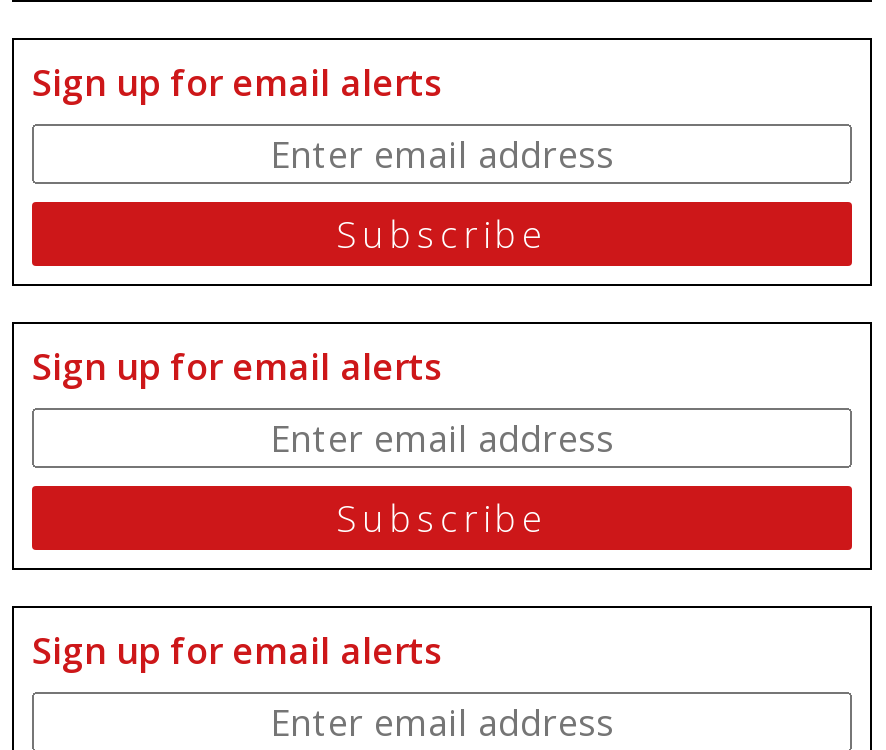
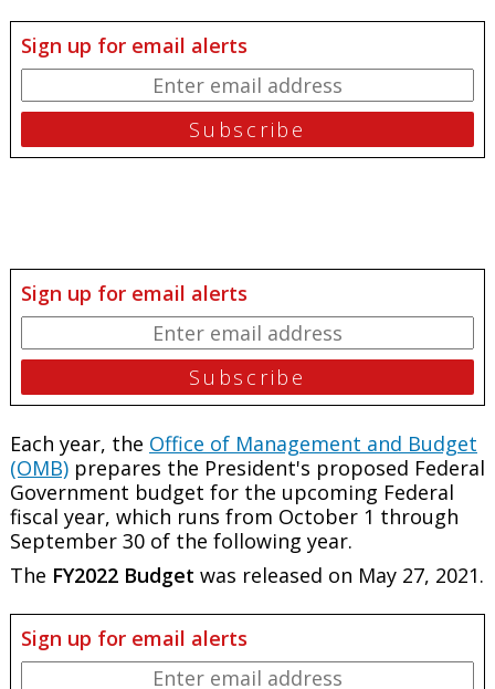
none -> [10,430,485,588] Each year, the Office of Management and Budget | (OMB) prepares the President's proposed Federal | Government budget for the upcoming Federal | fiscal year, which runs from October 1 through | September 30 of the following year. | The FY2022 Budget was released on May 27, 2021.

